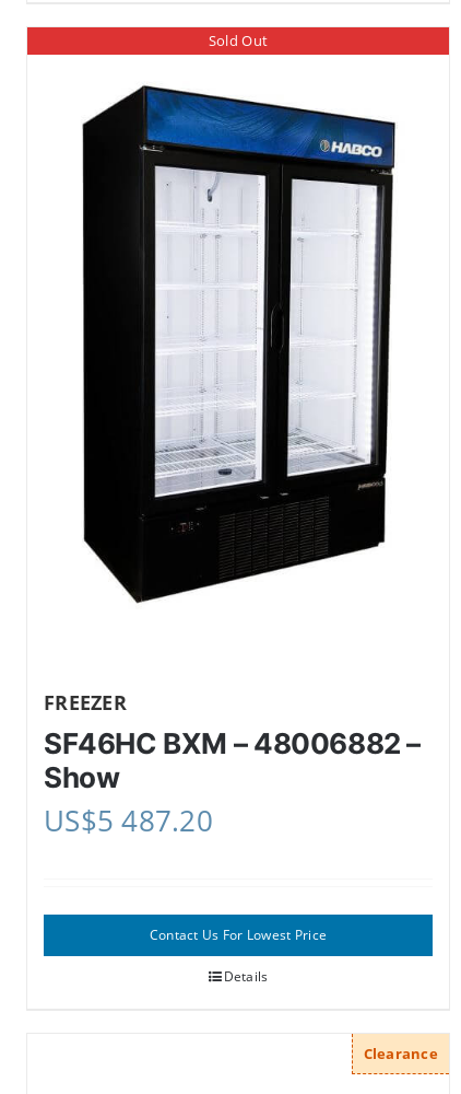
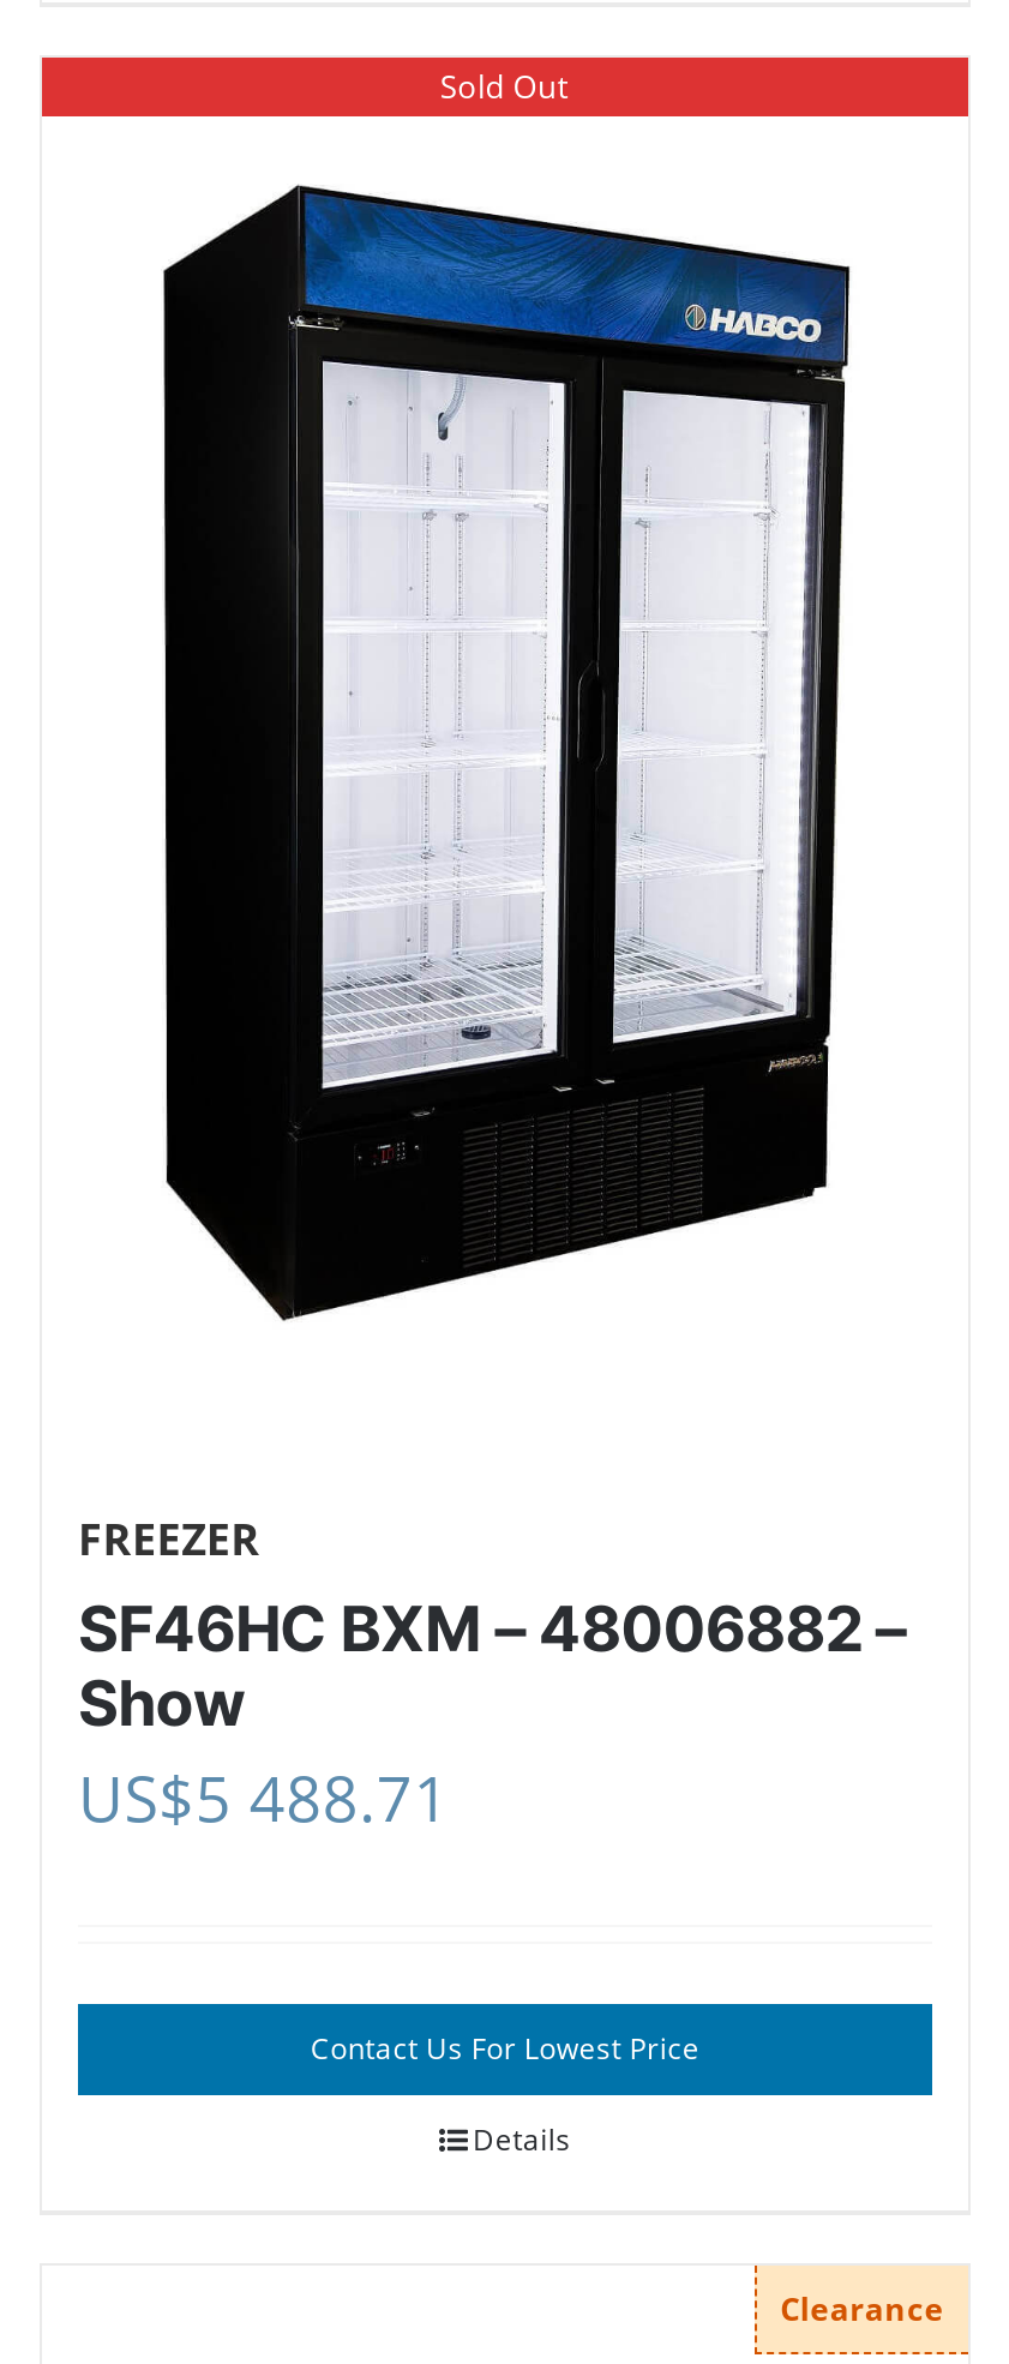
[44,800,213,840] US$5 487.20 -> [78,1754,450,1841] US$5 488.71

